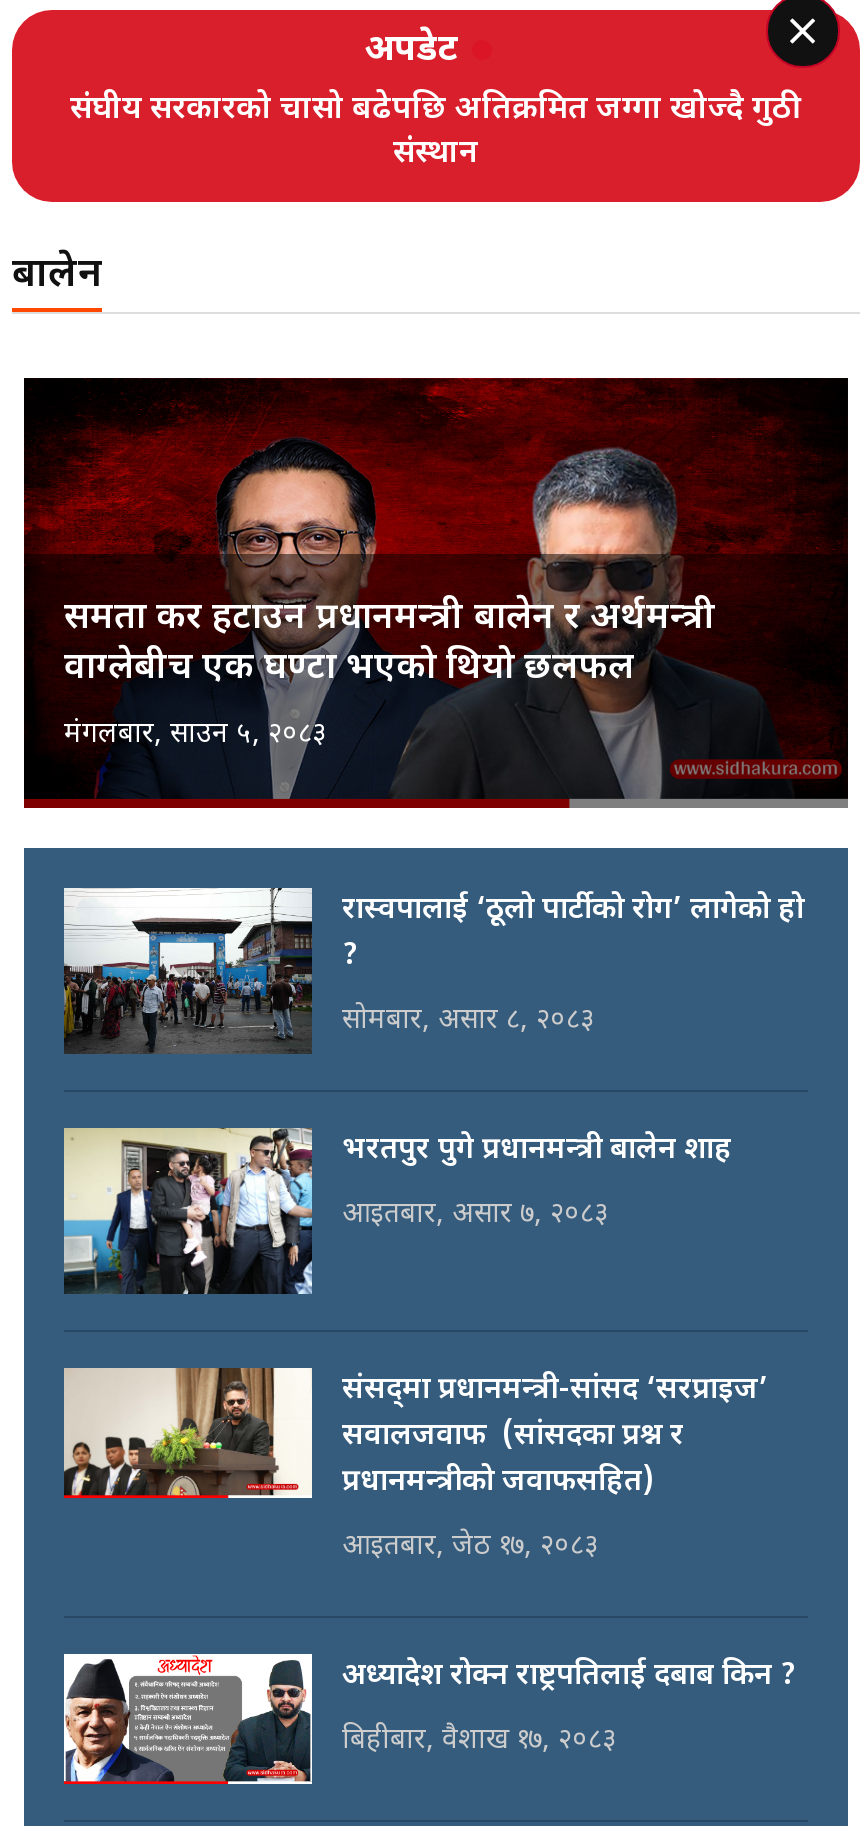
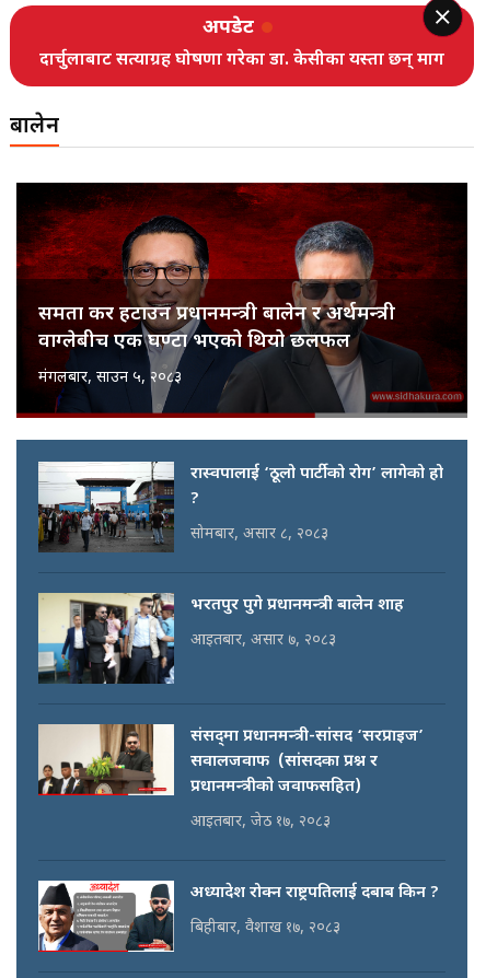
[70,90,802,176] संघीय सरकारको चासो बढेपछि अतिक्रमित जग्गा खोज्दै गुठी | संस्थान -> [39,49,444,72] दार्चुलाबाट सत्याग्रह घोषणा गरेका डा. केसीका यस्ता छन् माग

